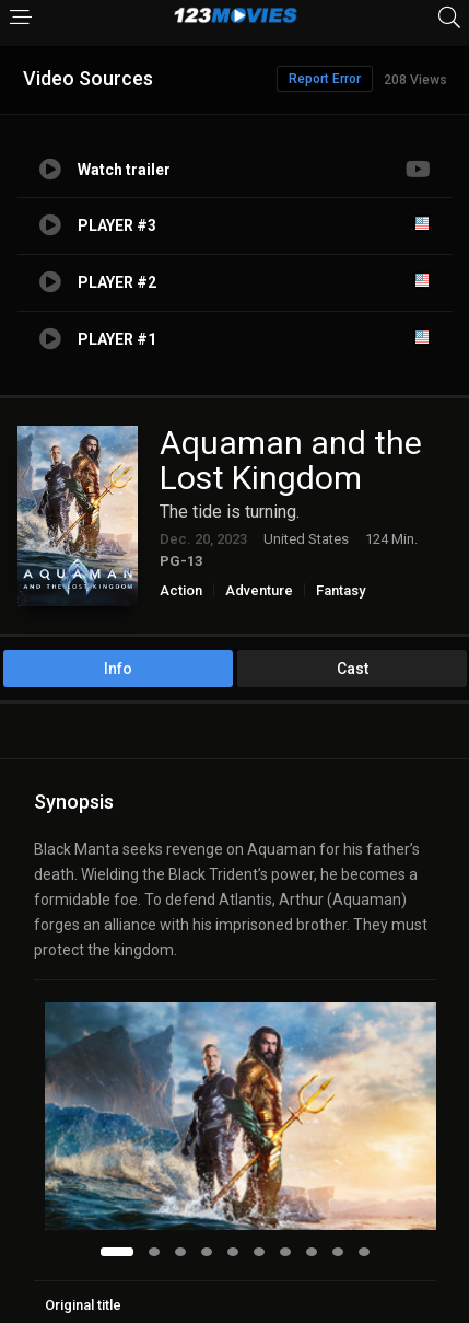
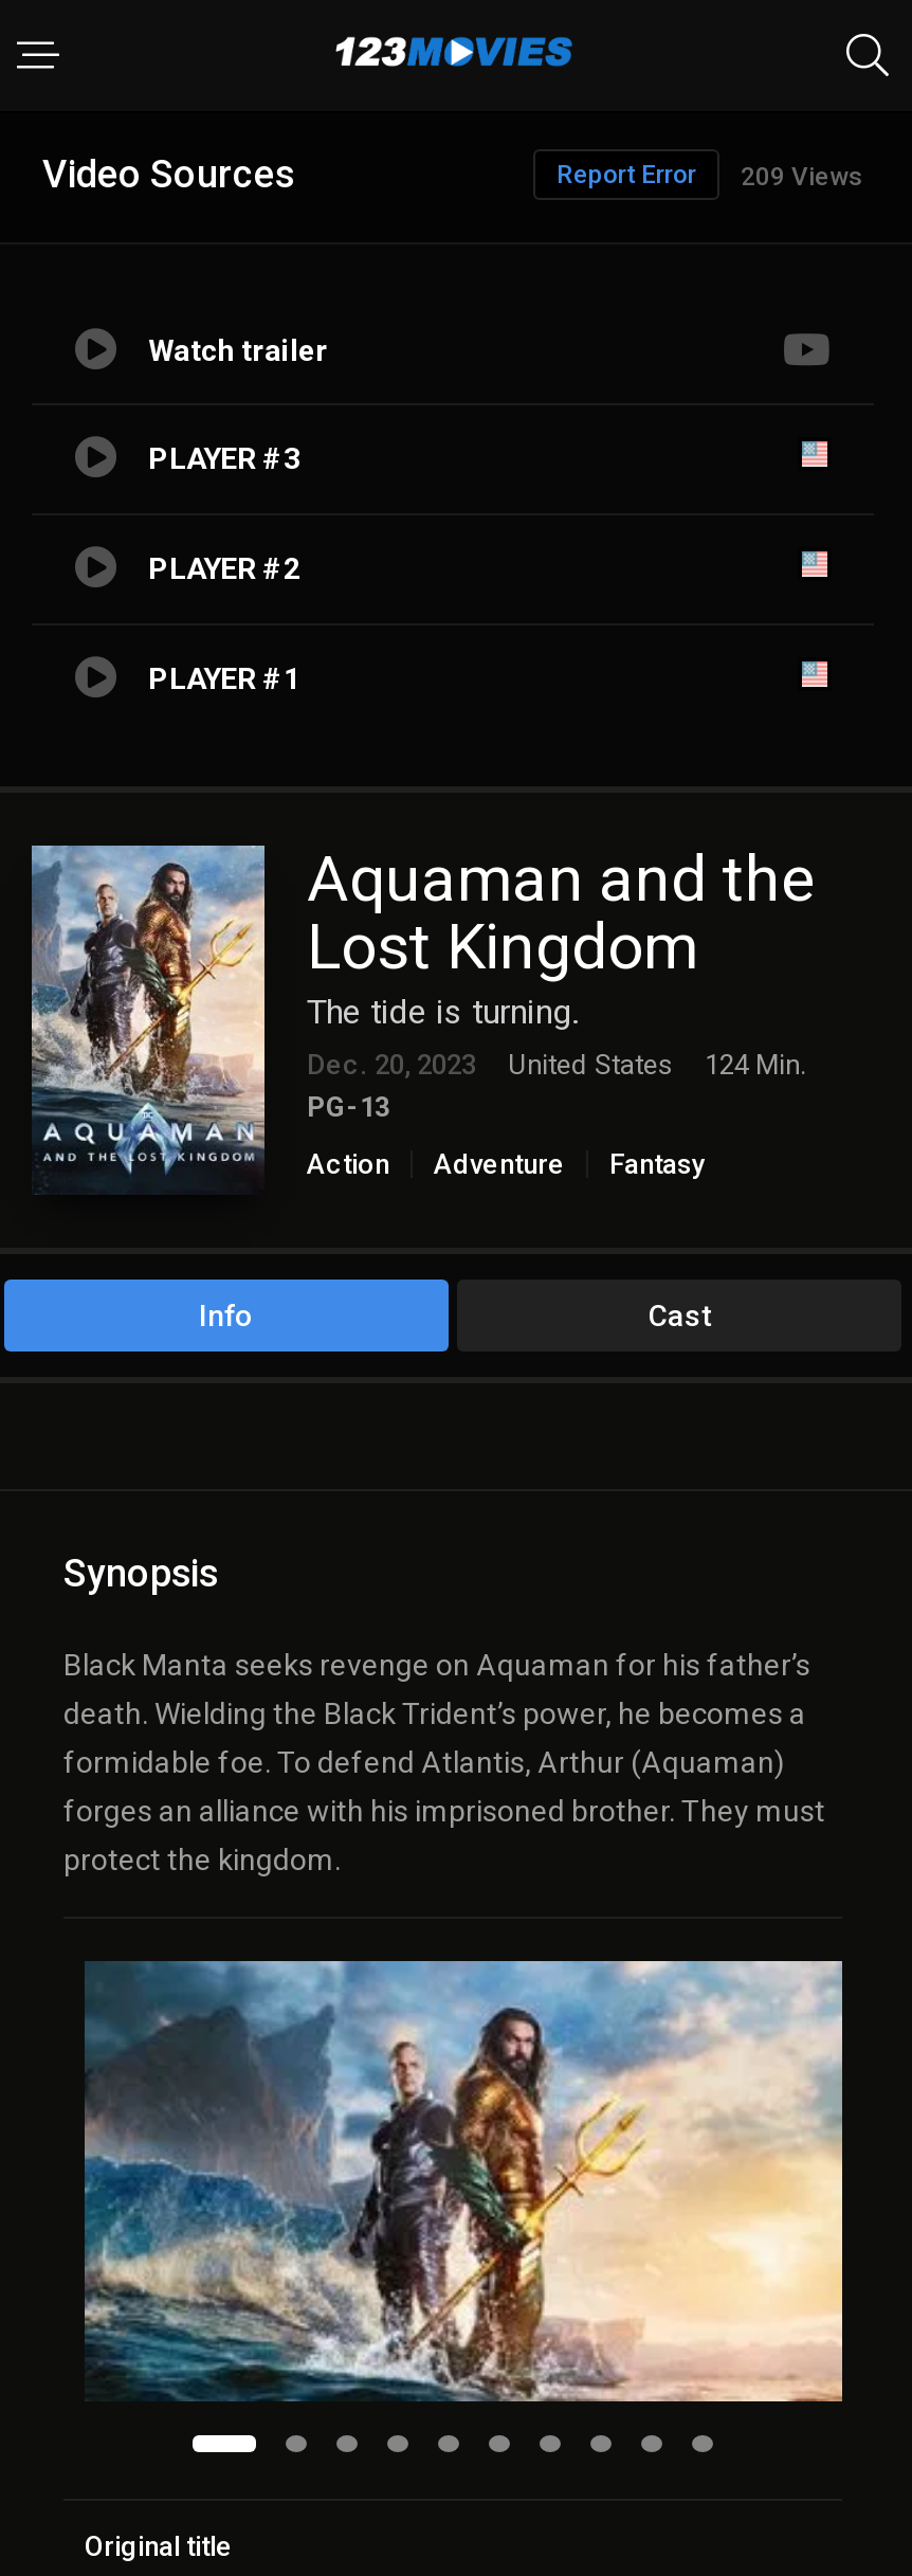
[289,71,447,88] Report Error 208 Views -> [557,160,863,192] Report Error 209 Views

